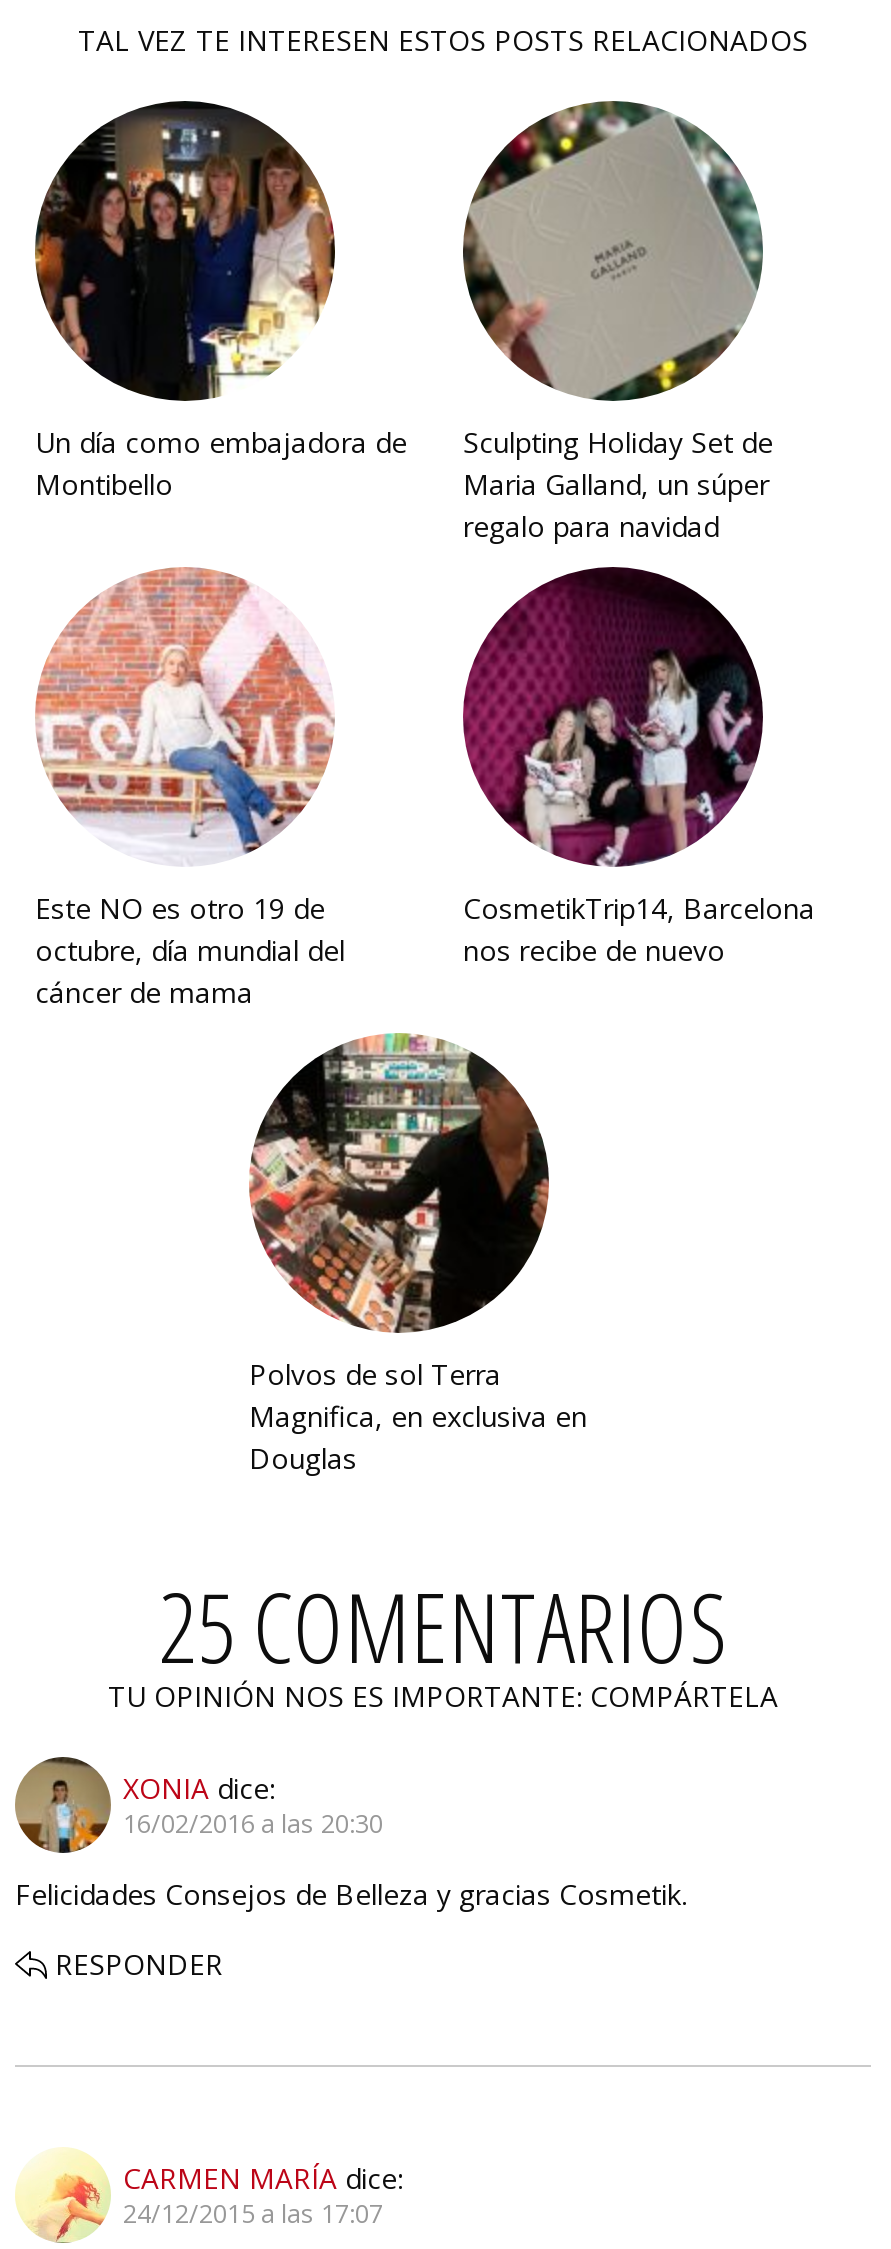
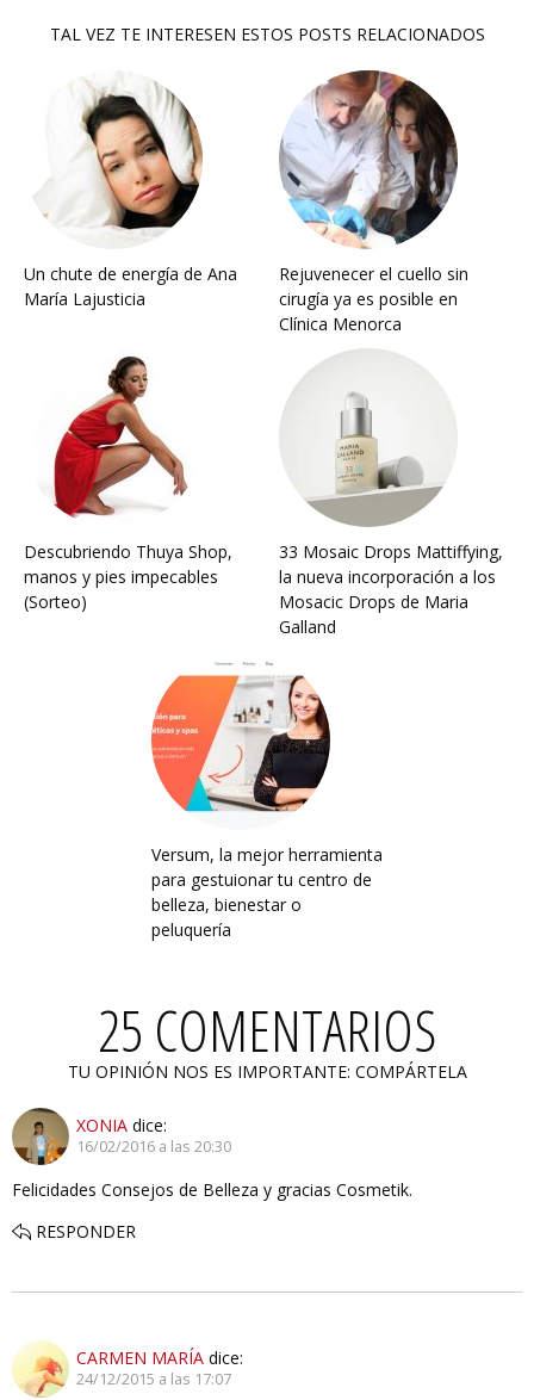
[33,99,337,325] [image] -> [27,81,204,248] [image]
[463,101,763,325] [image] -> [280,70,457,249] [image]
[35,424,407,504] Un día como embajadora de | Montibello -> [24,262,237,310] Un chute de energía de Ana | María Lajusticia
[463,424,773,546] Sculpting Holiday Set de | Maria Galland, un súper | regalo para navidad -> [279,262,468,335] Rejuvenecer el cuello sin | cirugía ya es posible en | Clínica Menorca
[33,565,335,791] [image] -> [29,355,193,519] [image]
[461,565,765,791] [image] -> [284,394,454,526] [image]
[35,890,345,1012] Este NO es otro 19 de | octubre, día mundial del | cáncer de mama -> [24,540,232,613] Descubriendo Thuya Shop, | manos y pies impecables | (Sorteo)
[463,890,815,970] CosmetikTrip14, Barcelona | nos recibe de nuevo -> [279,540,503,638] 33 Mosaic Drops Mattiffying, | la nueva incorporación a los | Mosacic Drops de Maria | Galland
[247,1033,587,1478] [image] | Polvos de sol Terra | Magnifica, en exclusiva en | Douglas -> [150,674,383,941] [image] | Versum, la mejor herramienta | para gestuionar tu centro de | belleza, bienestar o | peluquería

